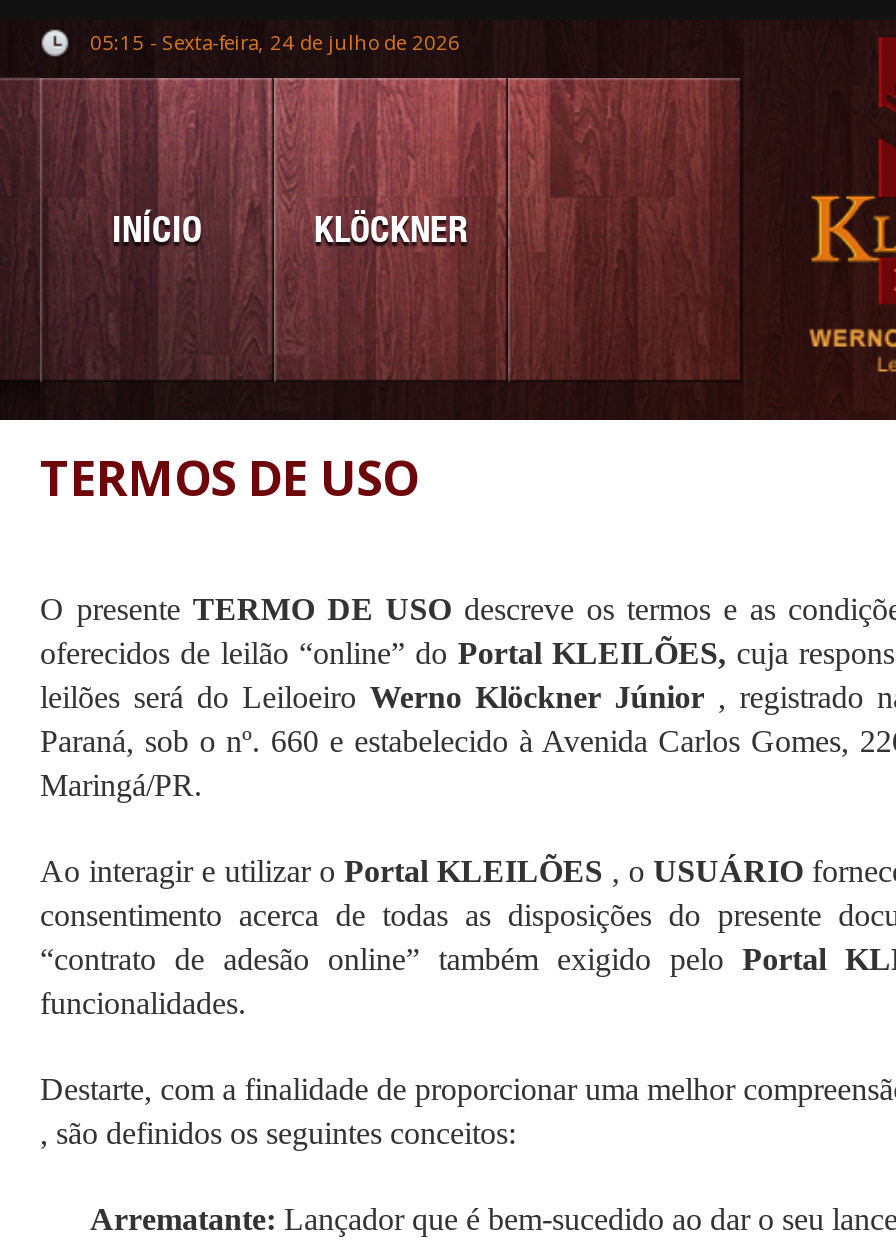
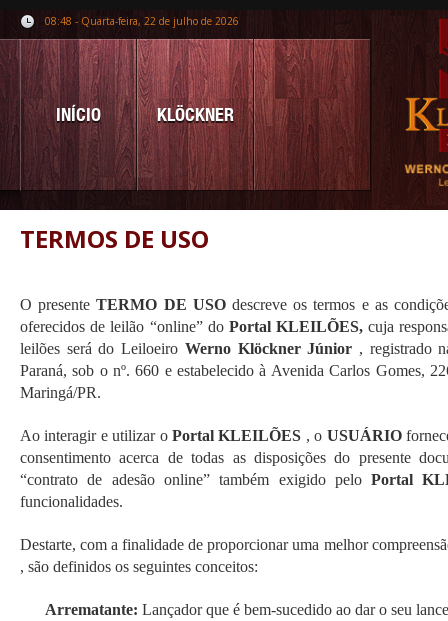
[90,28,460,56] 05:15 - Sexta-feira, 24 de julho de 2026 -> [45,14,239,28] 08:48 - Quarta-feira, 22 de julho de 2026

